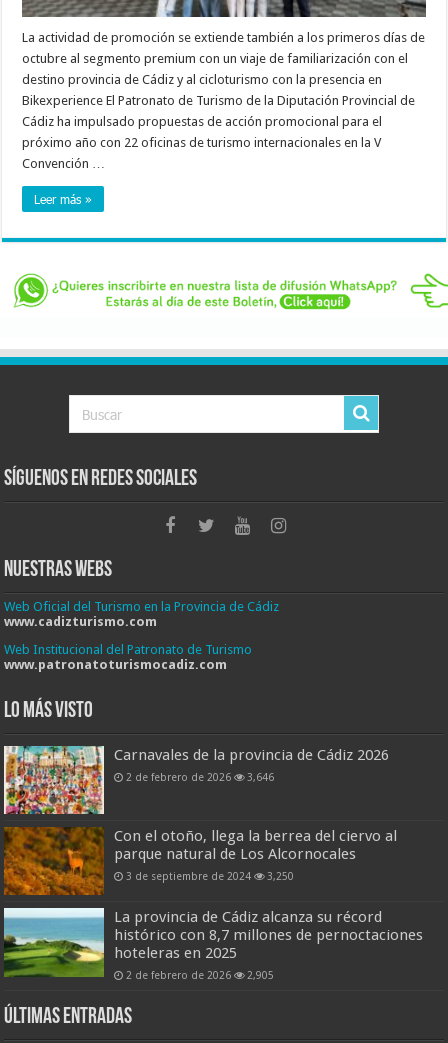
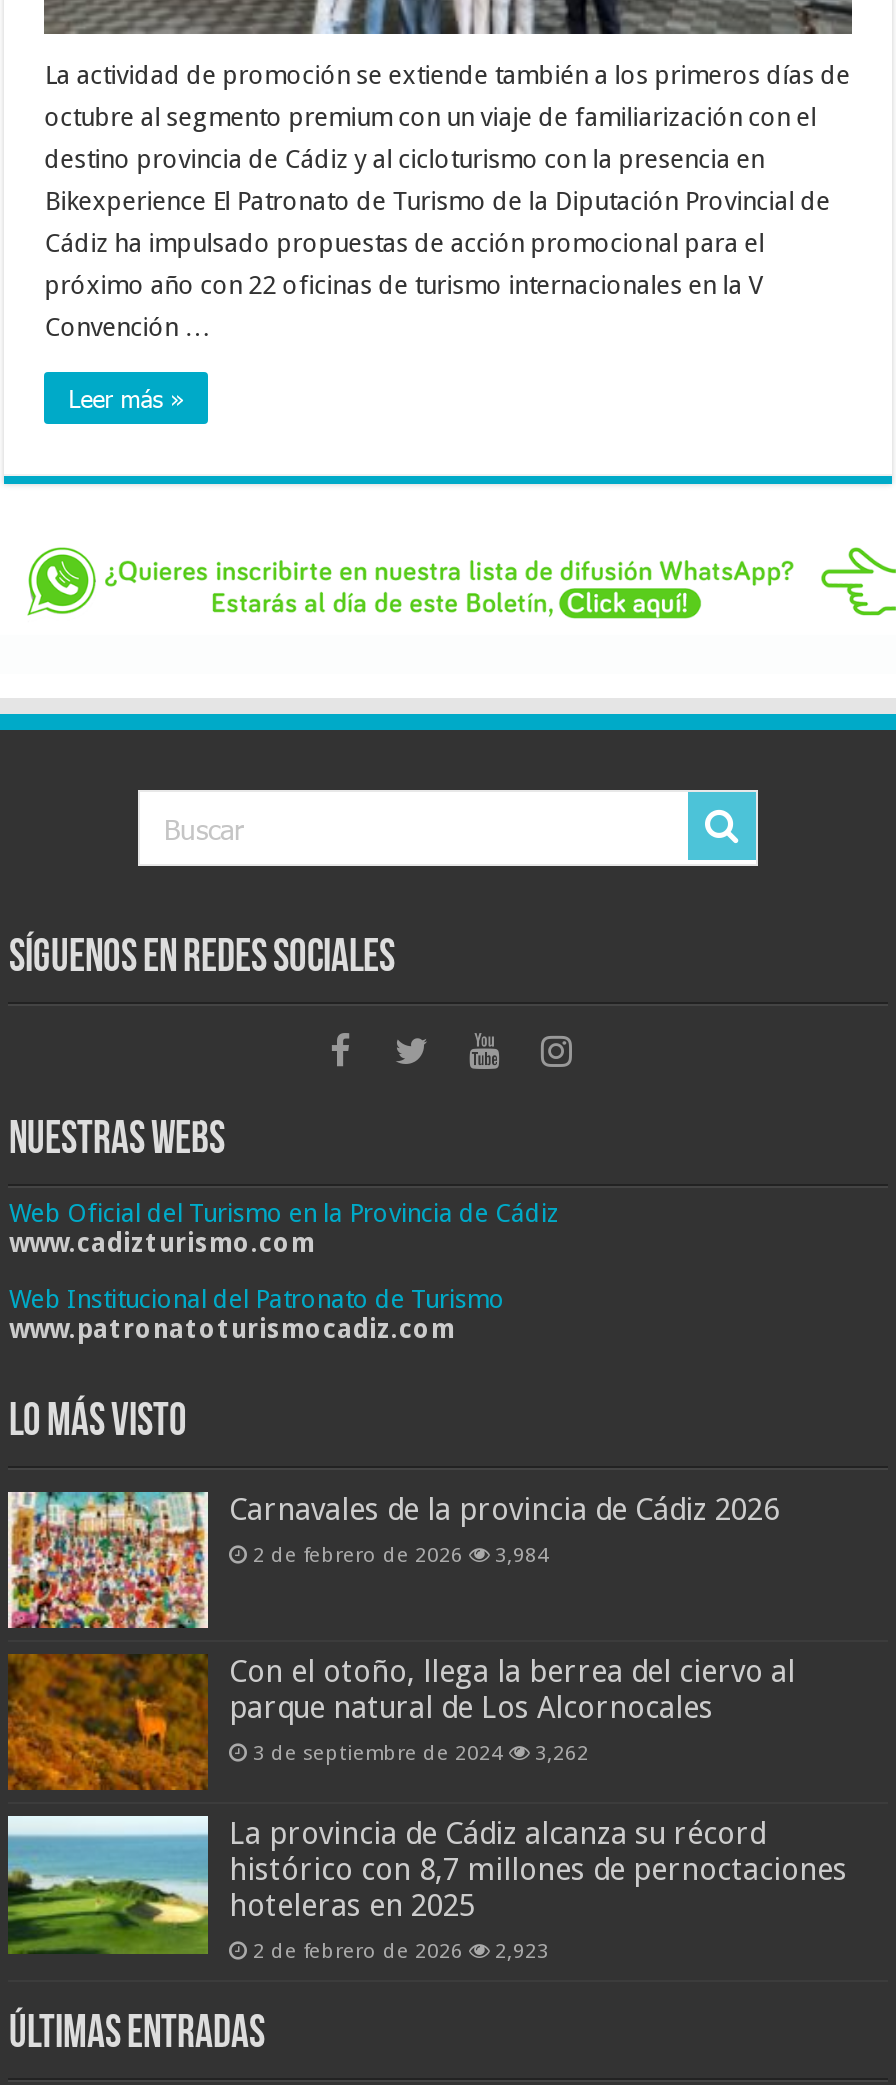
[126,771,274,783] 2 de febrero de 2026 3,646 -> [253,1542,549,1566] 2 de febrero de 2026 3,984
[126,870,294,882] 3 de septiembre de 2024 3,250 -> [253,1740,589,1764] 3 de septiembre de 2024 3,262
[126,969,274,981] 2 de febrero de 2026 2,905 -> [253,1939,549,1963] 2 de febrero de 2026 2,923

